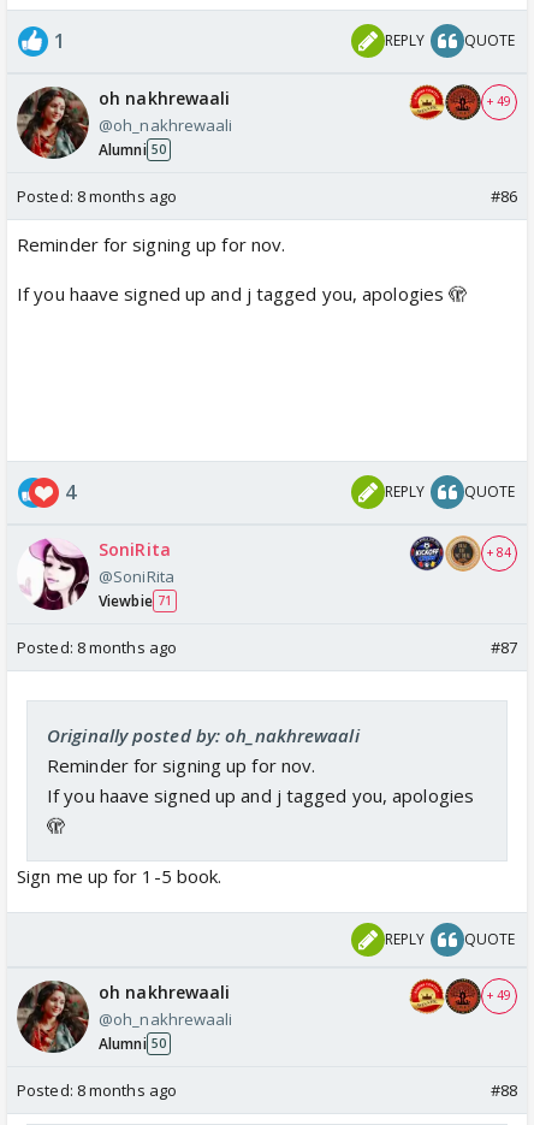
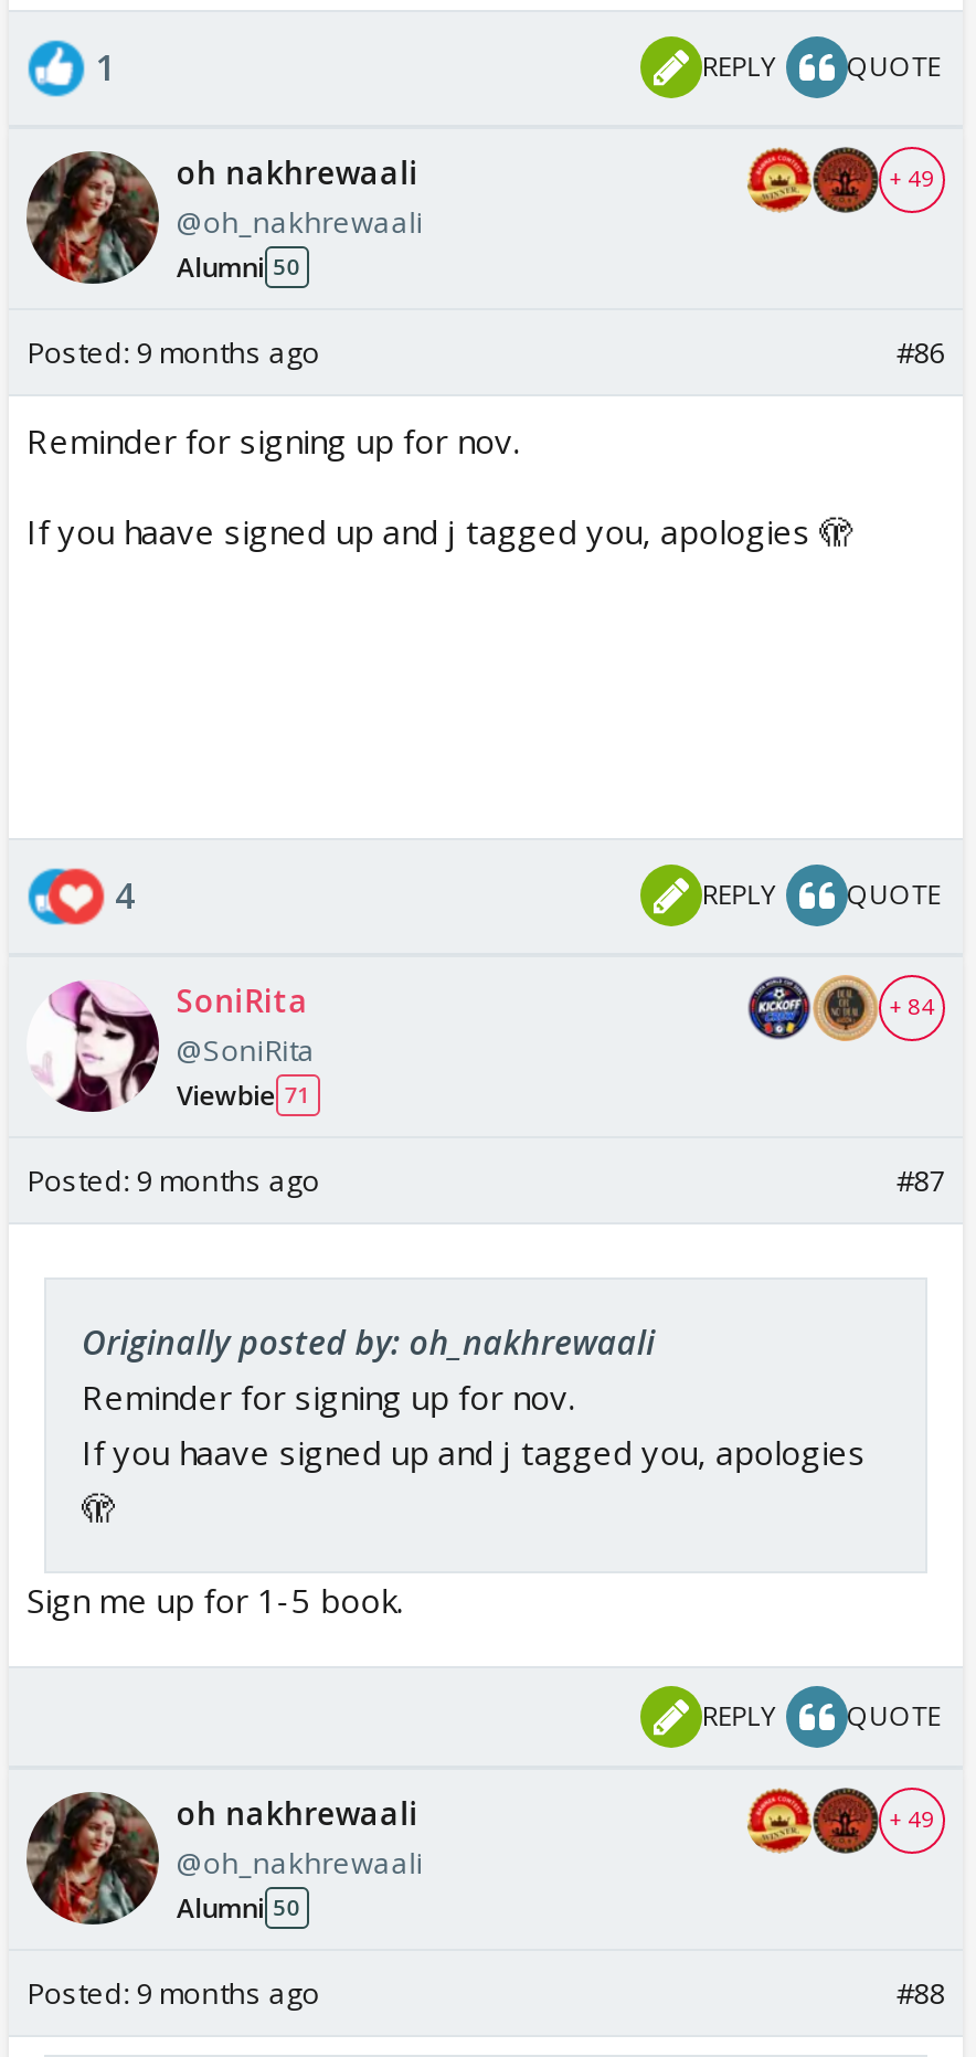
[17,185,177,207] Posted: 8 months ago -> [26,332,320,371] Posted: 9 months ago
[17,636,177,658] Posted: 8 months ago -> [26,1160,320,1200] Posted: 9 months ago
[17,1079,177,1101] Posted: 8 months ago -> [26,1972,320,2012] Posted: 9 months ago

